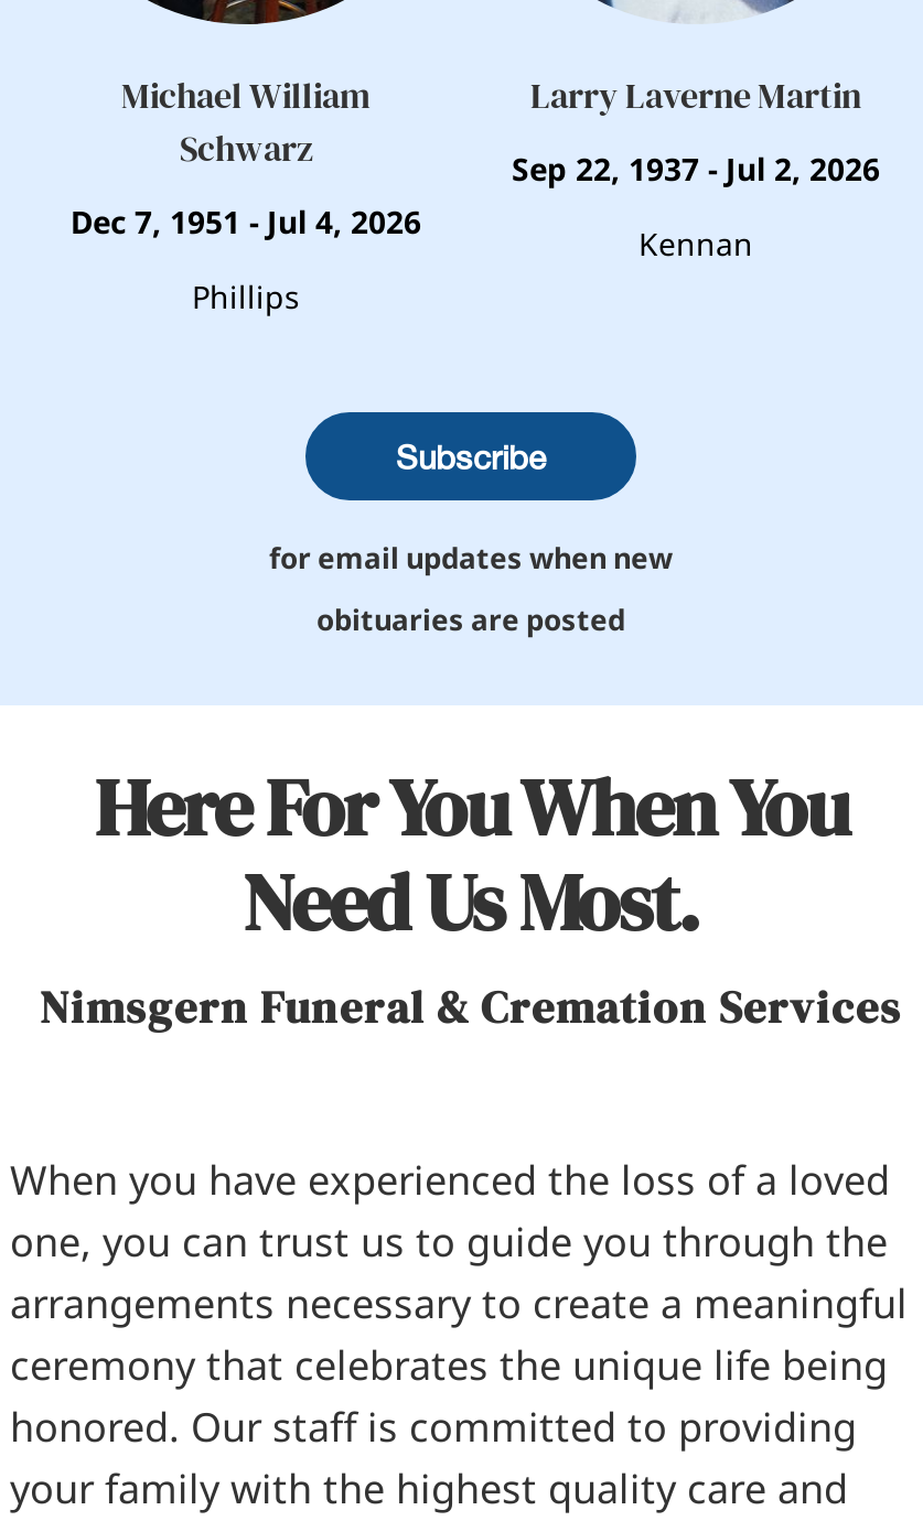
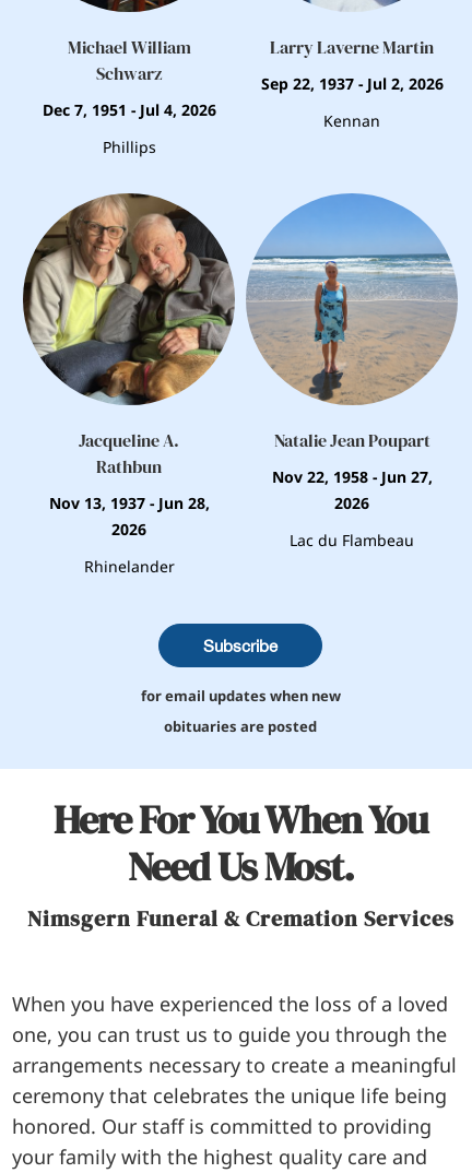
none -> [22,192,236,577] [image] | Jacqueline A. | Rathbun | Nov 13, 1937 - Jun 28, | 2026 | Rhinelander
none -> [246,192,458,551] [image] | Natalie Jean Poupart | Nov 22, 1958 - Jun 27, | 2026 | Lac du Flambeau

